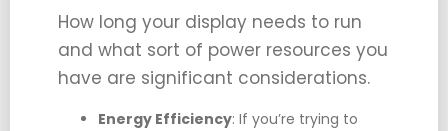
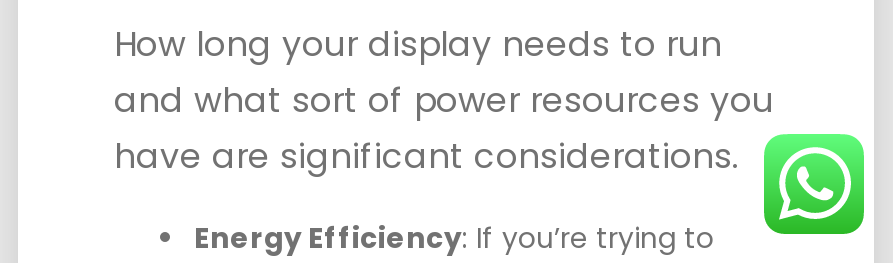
none -> [762,131,866,237] [image]

